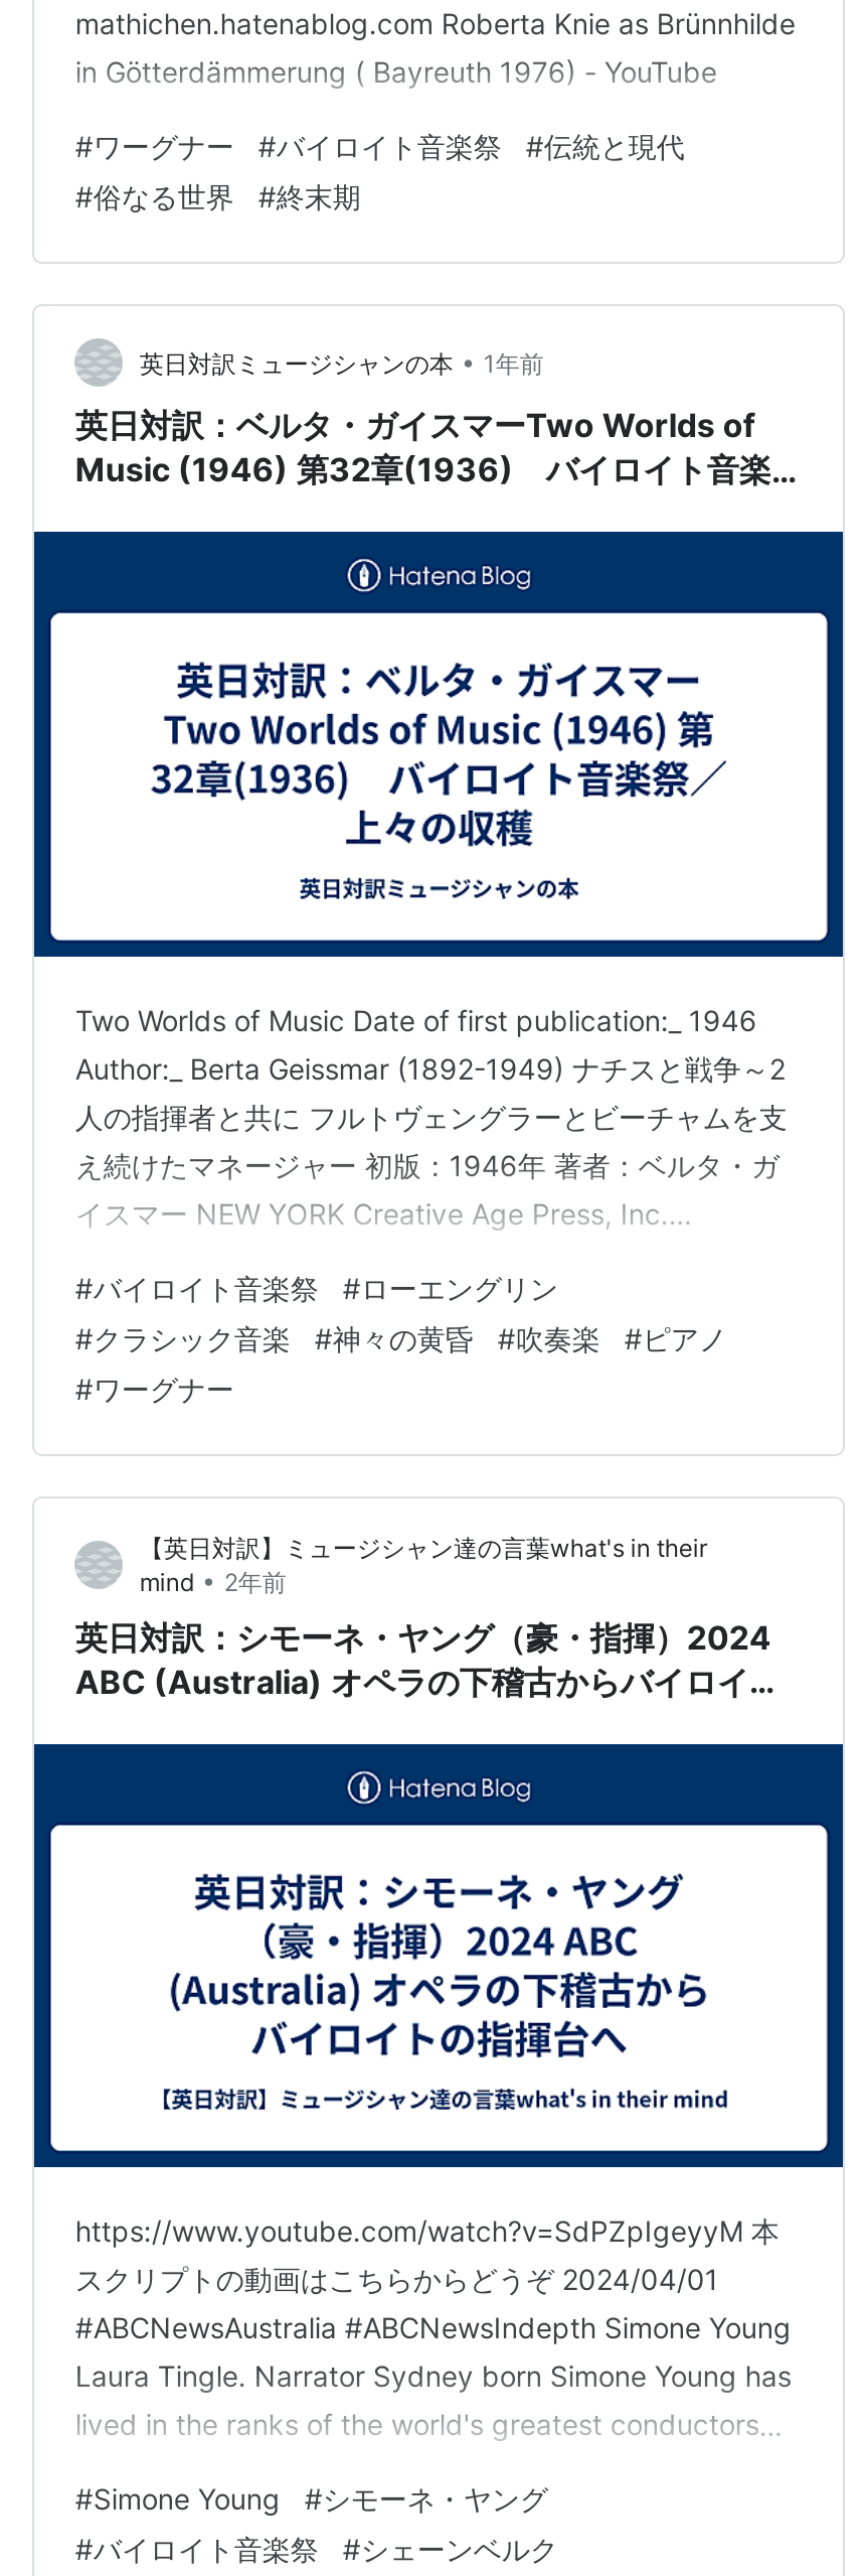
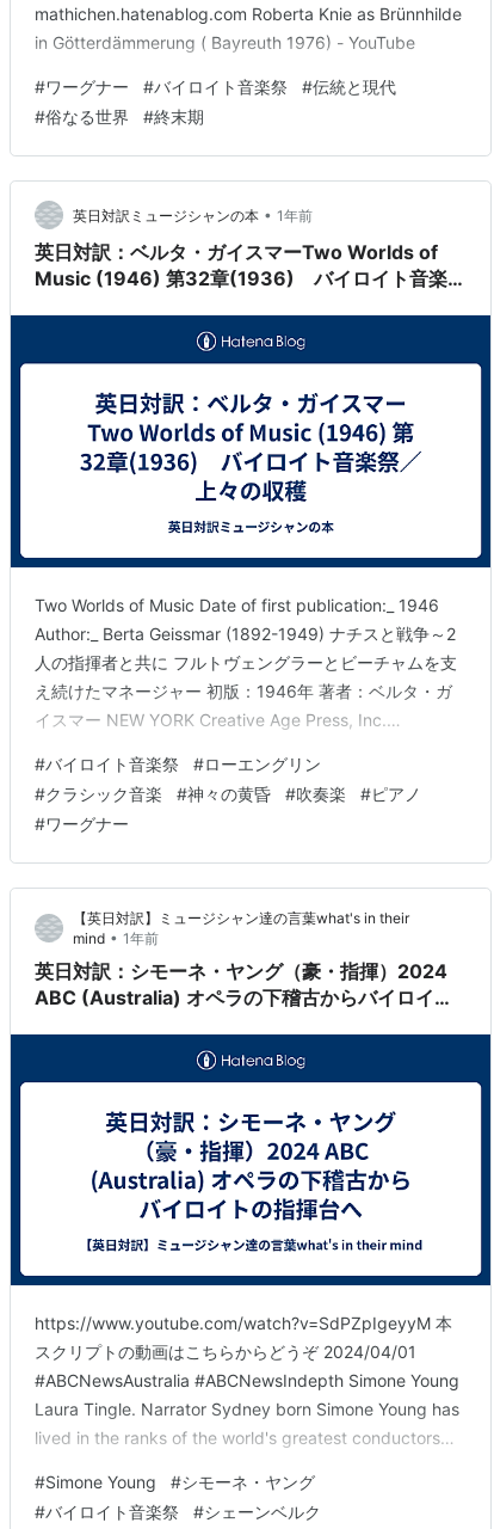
[140,1565,286,1596] mind • 2年前 -> [73,928,159,947] mind • 1年前

